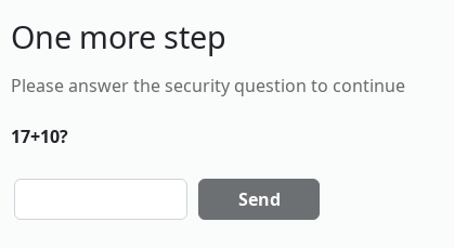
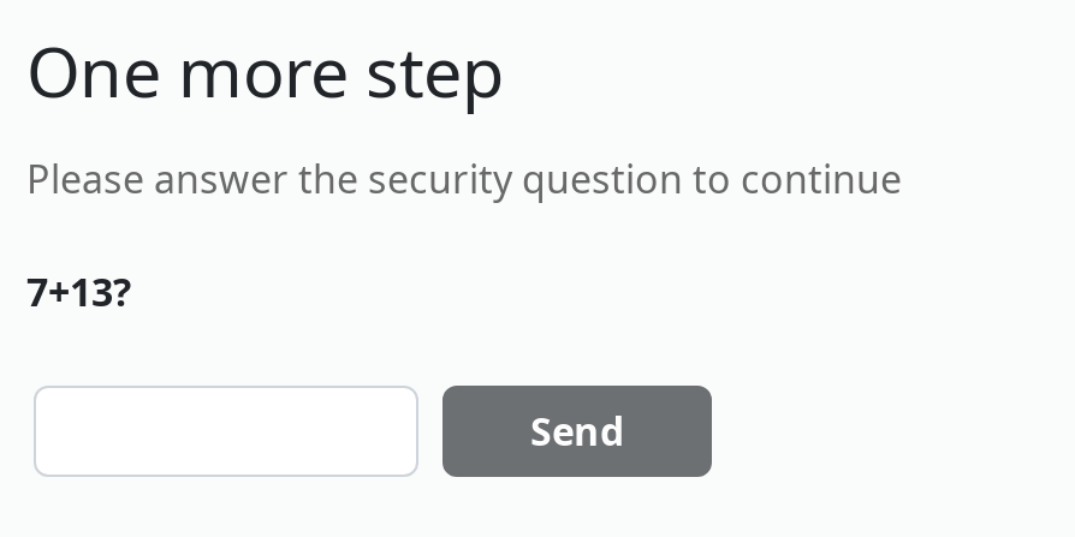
[11,125,68,148] 17+10? -> [26,265,132,318] 7+13?

